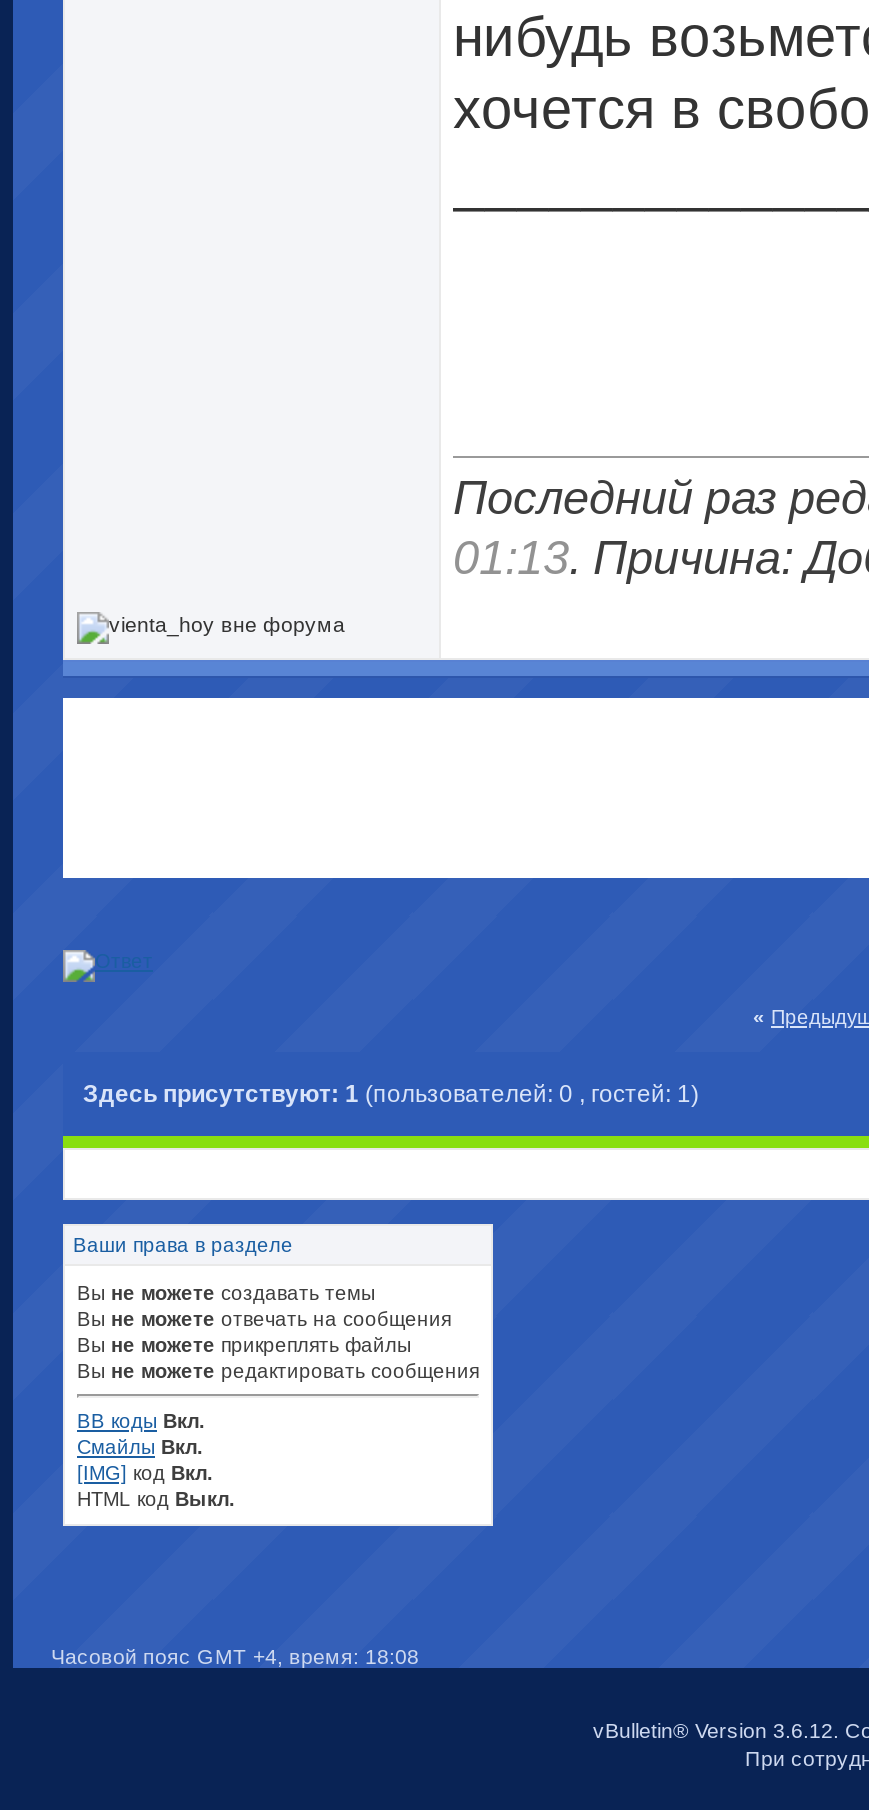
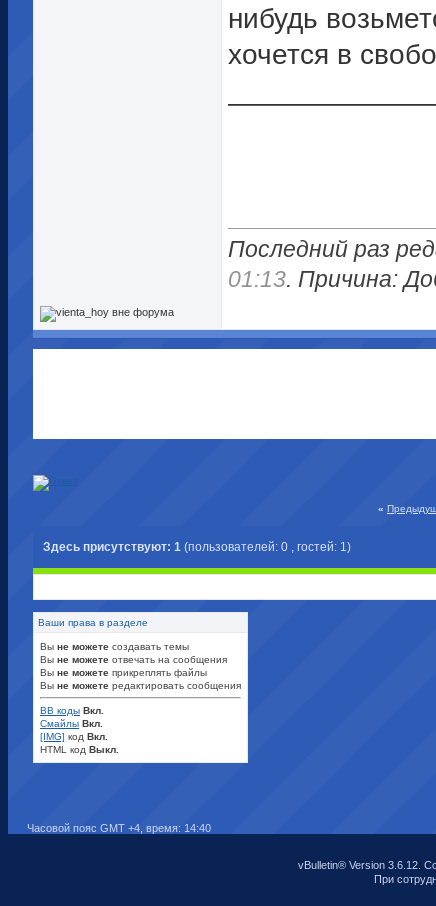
[51,1644,419,1668] Часовой пояс GMT +4, время: 18:08 -> [27,822,211,834] Часовой пояс GMT +4, время: 14:40

